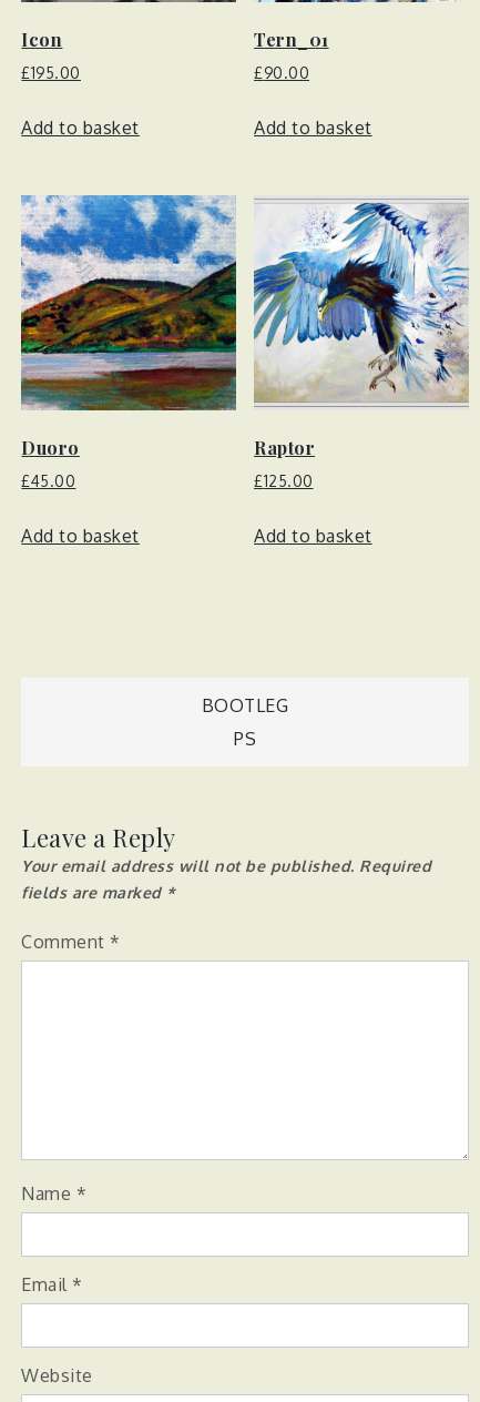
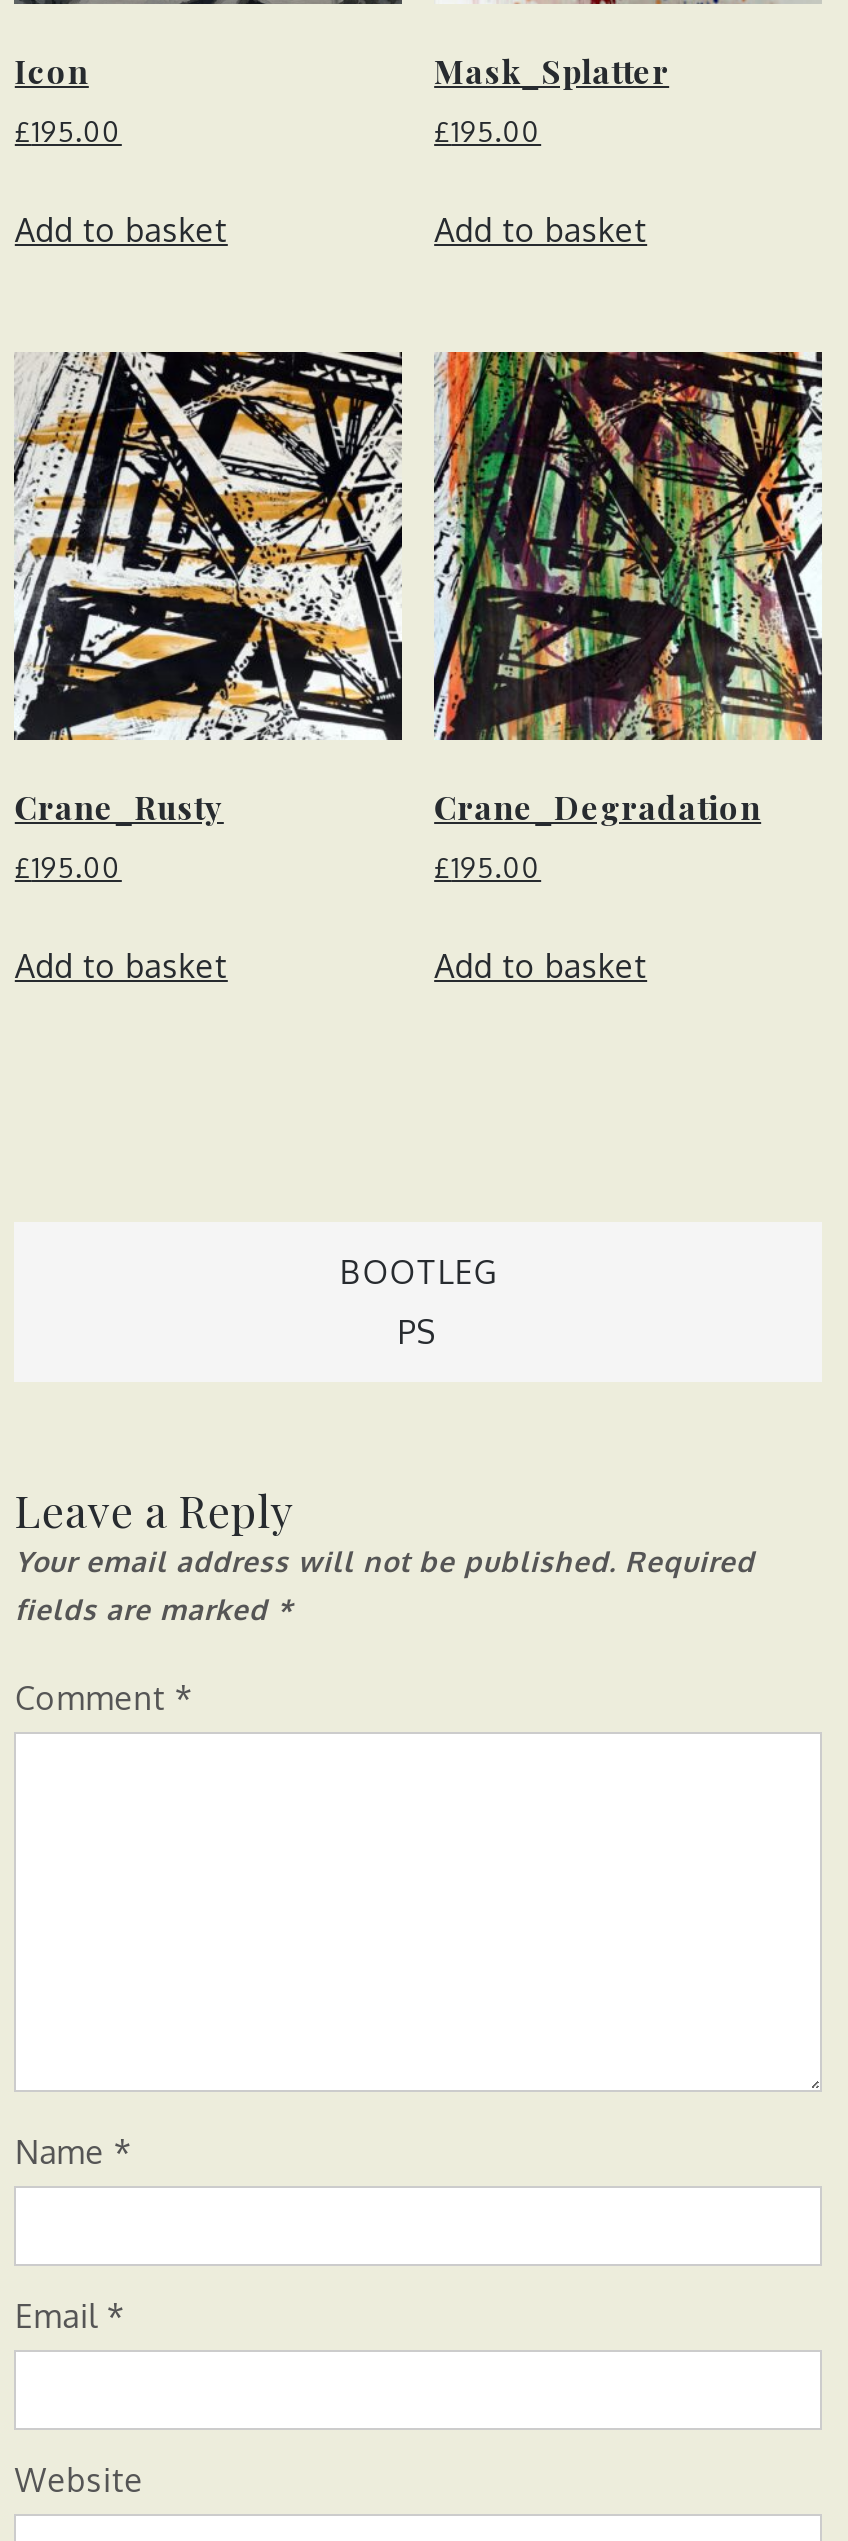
[254,27,329,51] Tern_01 -> [434,49,669,91] Mask_Splatter
[254,63,309,82] £90.00 -> [434,113,541,147] £195.00
[20,194,237,459] [image] | Duoro -> [12,350,404,828] [image] | Crane_Rusty
[253,195,469,459] [image] | Raptor -> [432,350,824,828] [image] | Crane_Degradation
[22,471,76,490] £45.00 -> [15,850,122,884] £195.00
[254,471,313,490] £125.00 -> [434,850,541,884] £195.00

